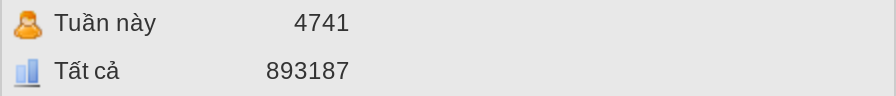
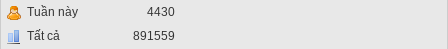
[294,10,350,38] 4741 -> [147,5,175,19] 4430
[266,58,350,86] 893187 -> [133,29,175,43] 891559

